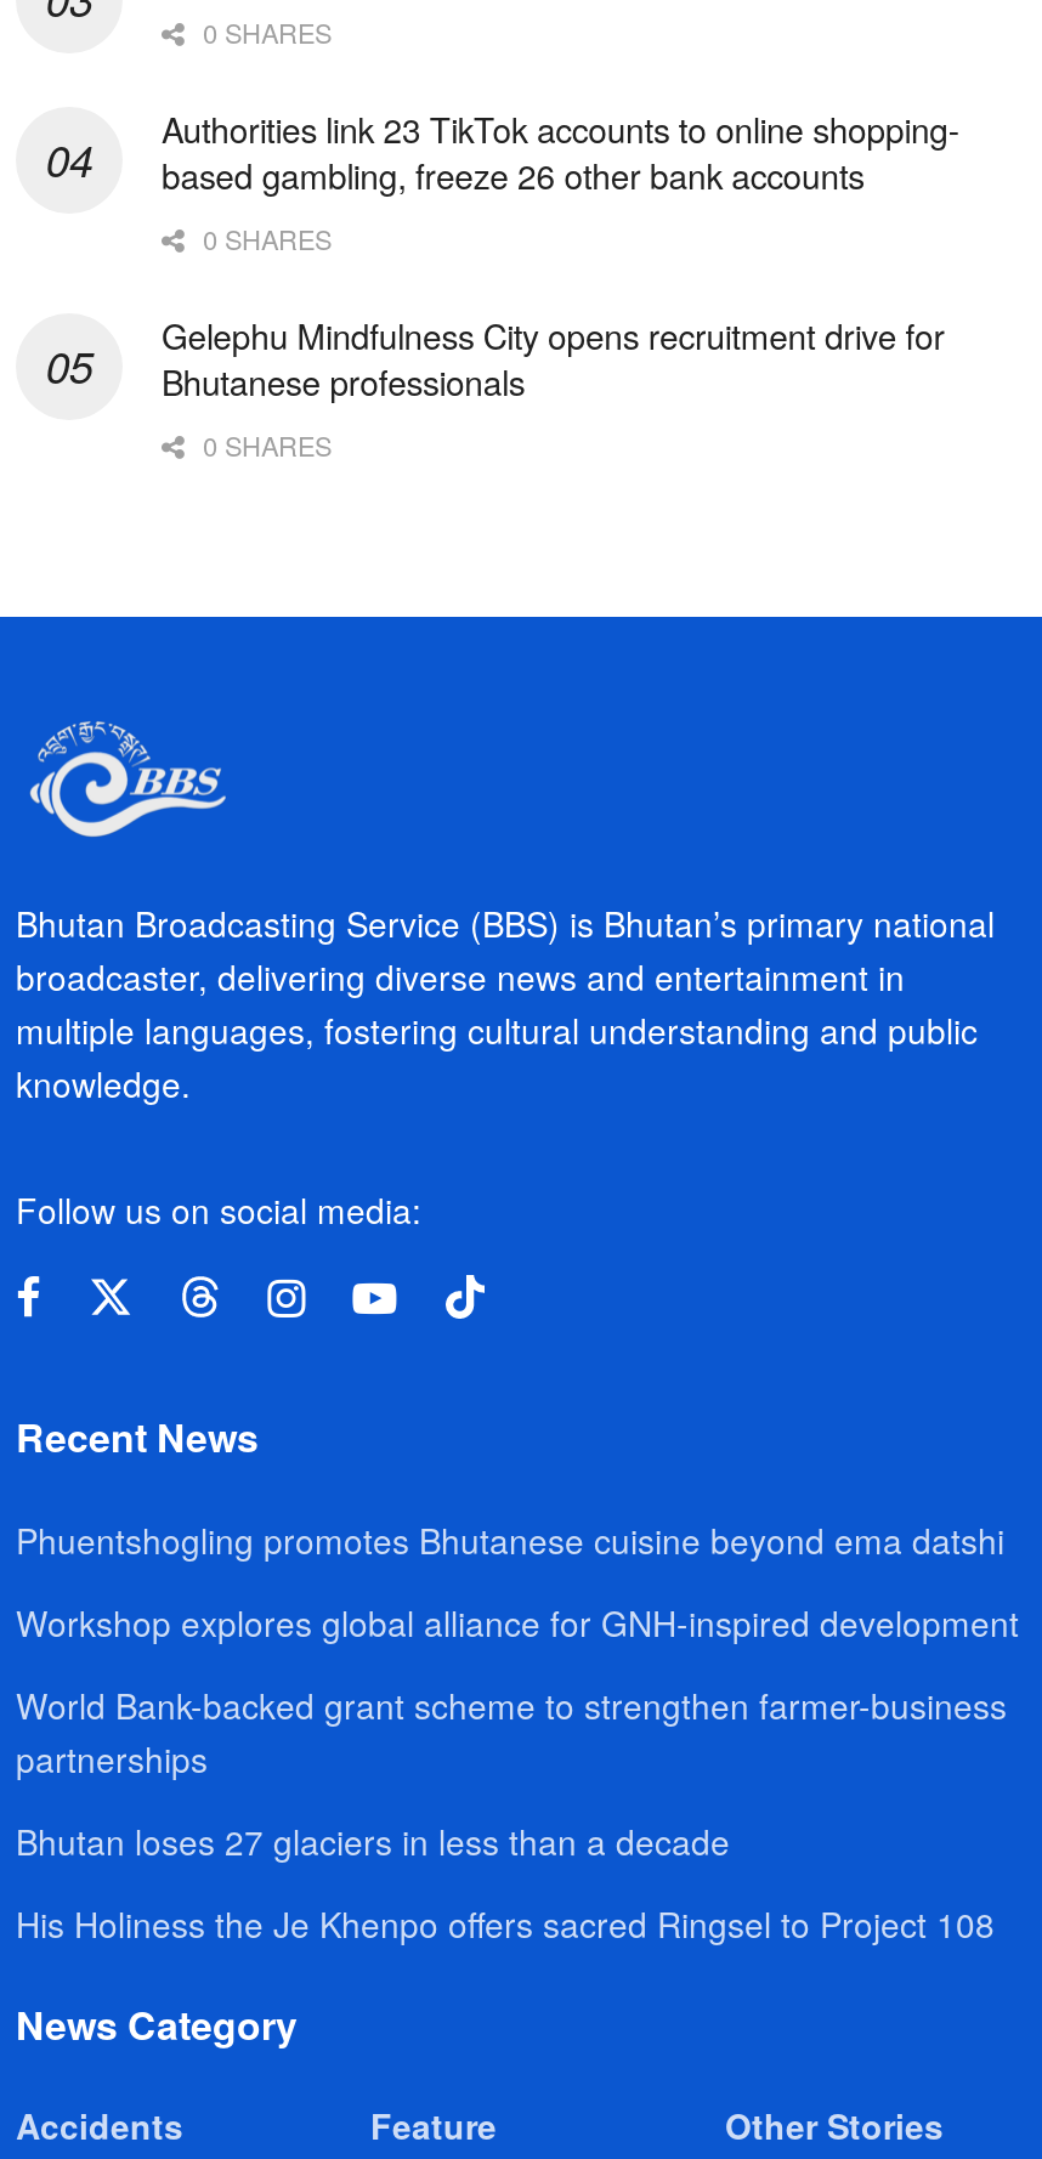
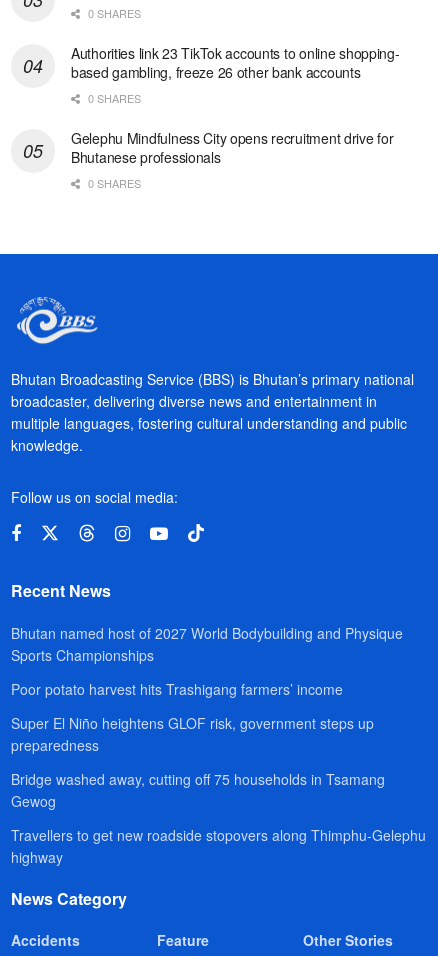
[16,1514,1004,1562] Phuentshogling promotes Bhutanese cuisine beyond ema datshi -> [11,623,403,665] Bhutan named host of 2027 World Bodybuilding and Physique | Sports Championships
[16,1596,1019,1645] Workshop explores global alliance for GNH-inspired development -> [11,679,343,699] Poor potato harvest hits Trashigang farmers’ income
[16,1679,1007,1781] World Bank-backed grant scheme to strengthen farmer-business | partnerships -> [11,713,374,755] Super El Niño heightens GLOF risk, government steps up | preparedness
[16,1815,730,1863] Bhutan loses 27 glaciers in less than a decade -> [11,769,385,811] Bridge washed away, cutting off 75 households in Tsamang | Gewog
[16,1897,995,1946] His Holiness the Je Khenpo offers sacred Ringsel to Project 108 -> [11,825,426,867] Travellers to get new roadside stopovers along Thimphu-Gelephu | highway

